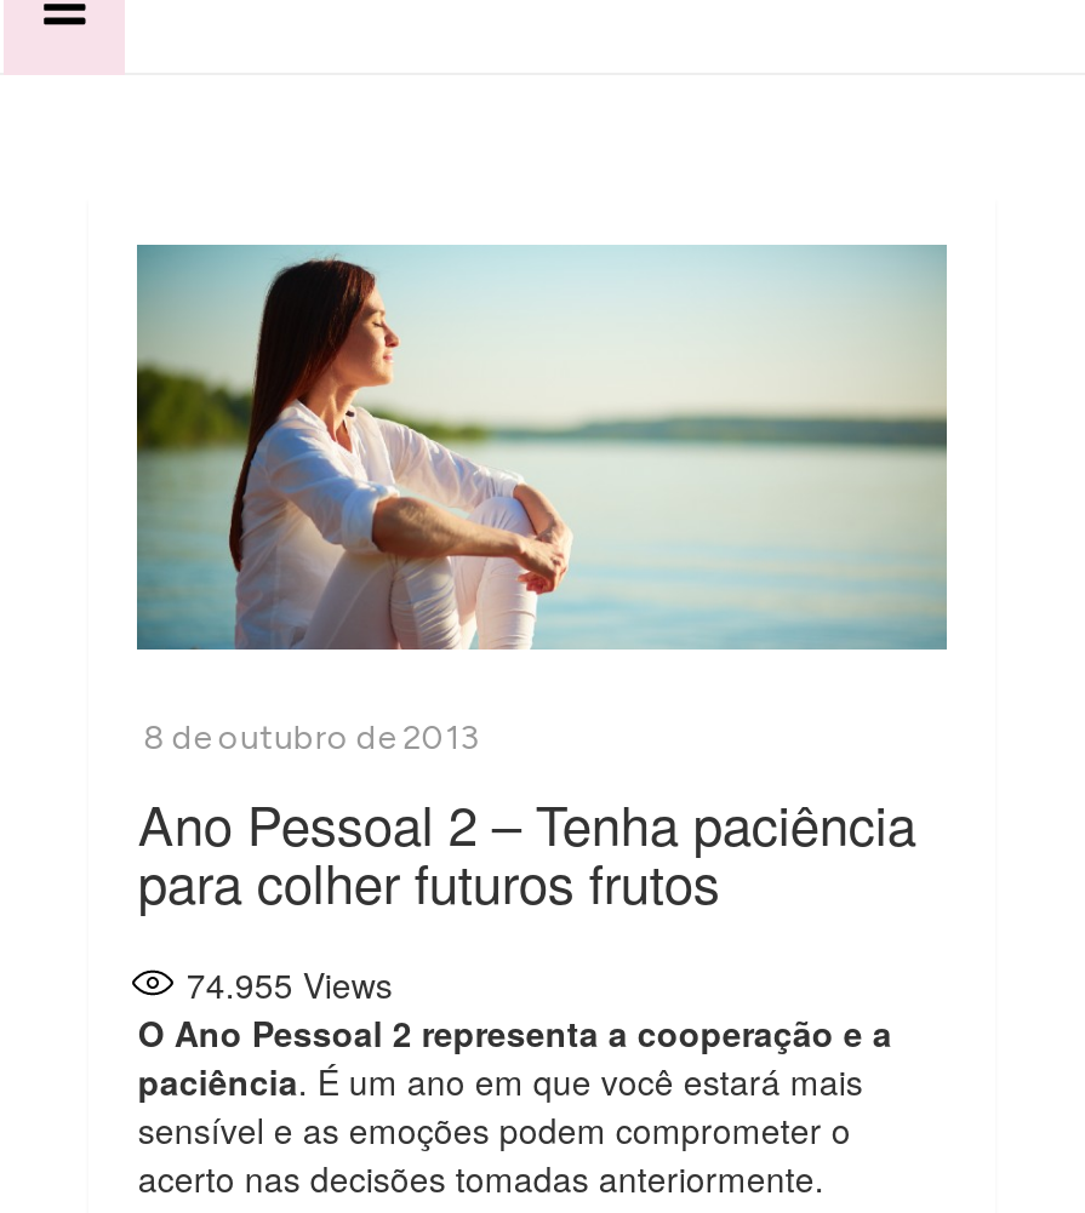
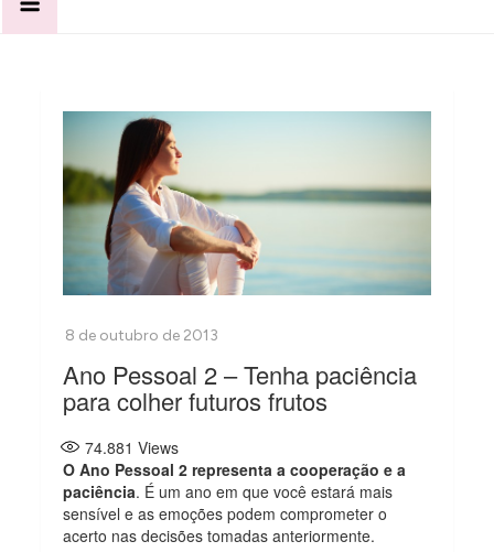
[186,959,393,1007] 74.955 Views -> [85,436,179,458] 74.881 Views

